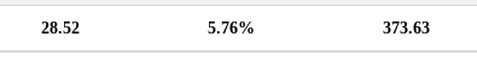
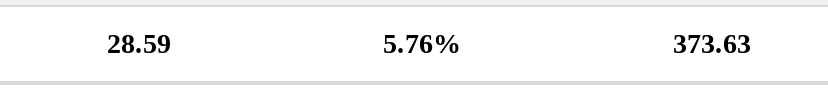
[41,18,80,37] 28.52 -> [107,27,171,59] 28.59

